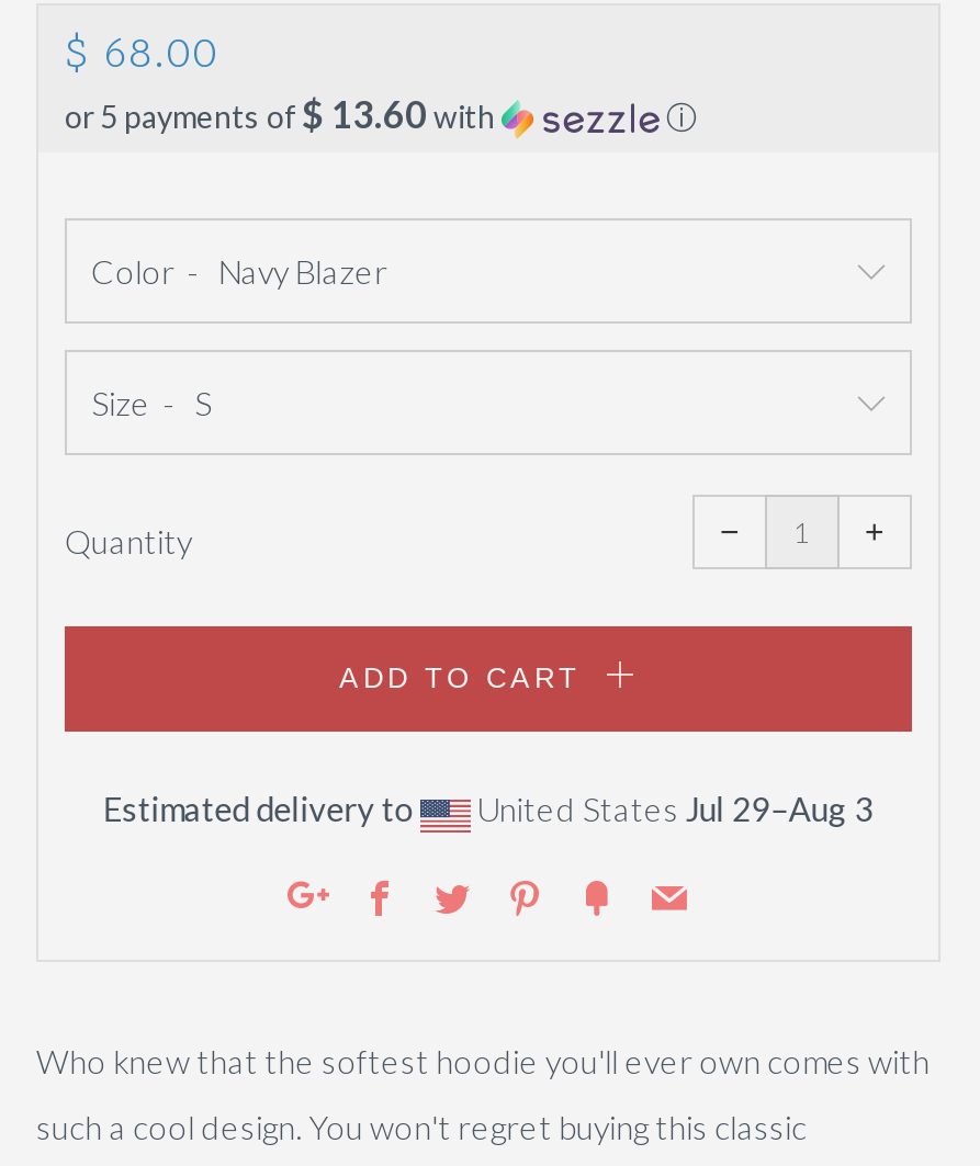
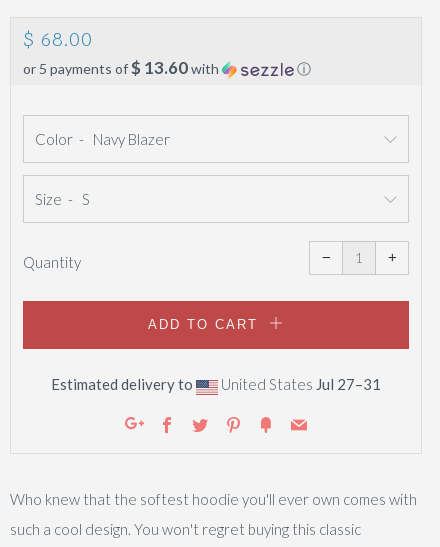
[470,789,874,828] United States Jul 29–Aug 3 -> [218,375,381,393] United States Jul 27–31

